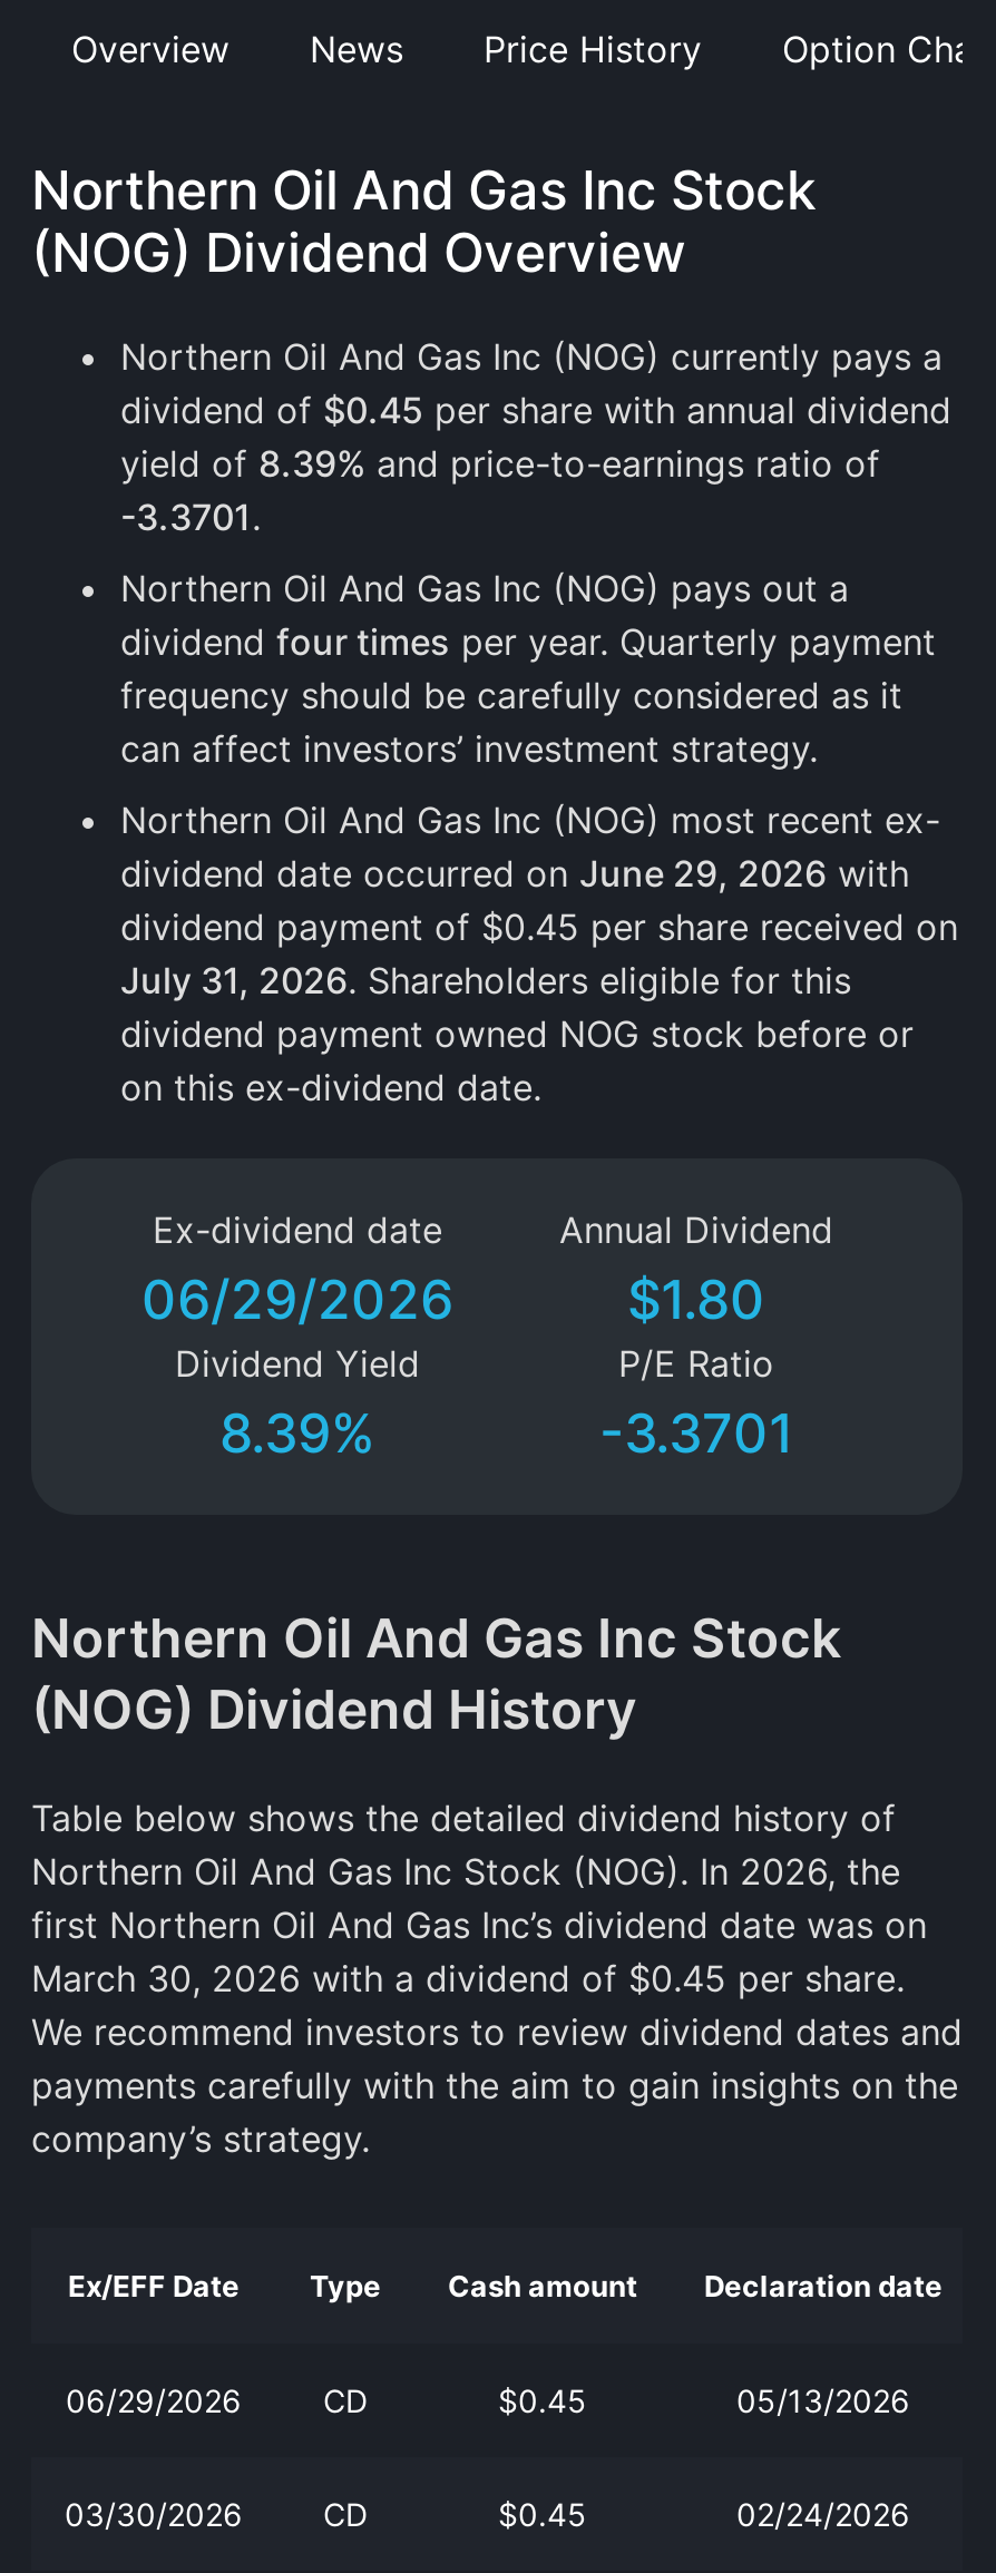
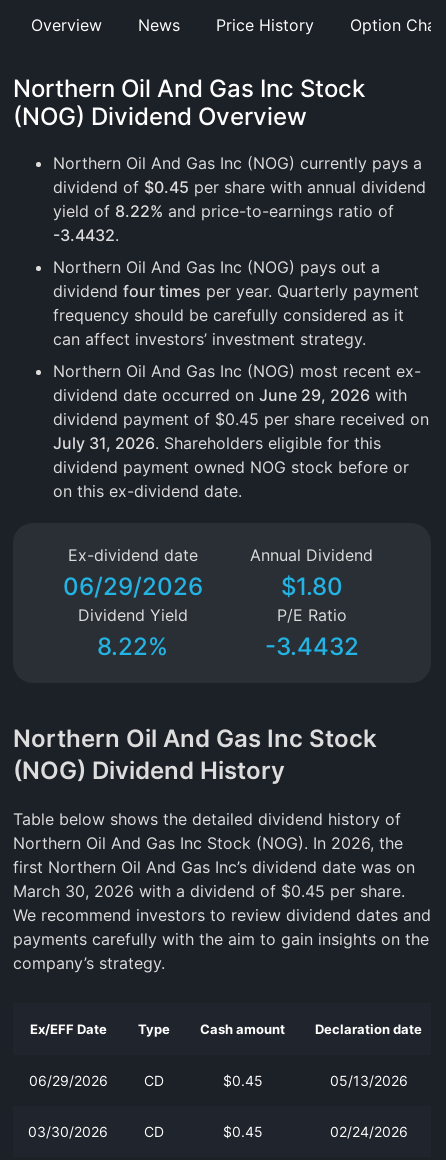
[120,440,880,485] yield of 8.39% and price-to-earnings ratio of -> [53,200,394,220] yield of 8.22% and price-to-earnings ratio of
[120,493,261,538] -3.3701. -> [53,224,119,244] -3.4432.
[219,1400,375,1465] 8.39% -> [97,631,168,660] 8.22%
[599,1400,793,1465] -3.3701 -> [264,631,358,660] -3.4432

